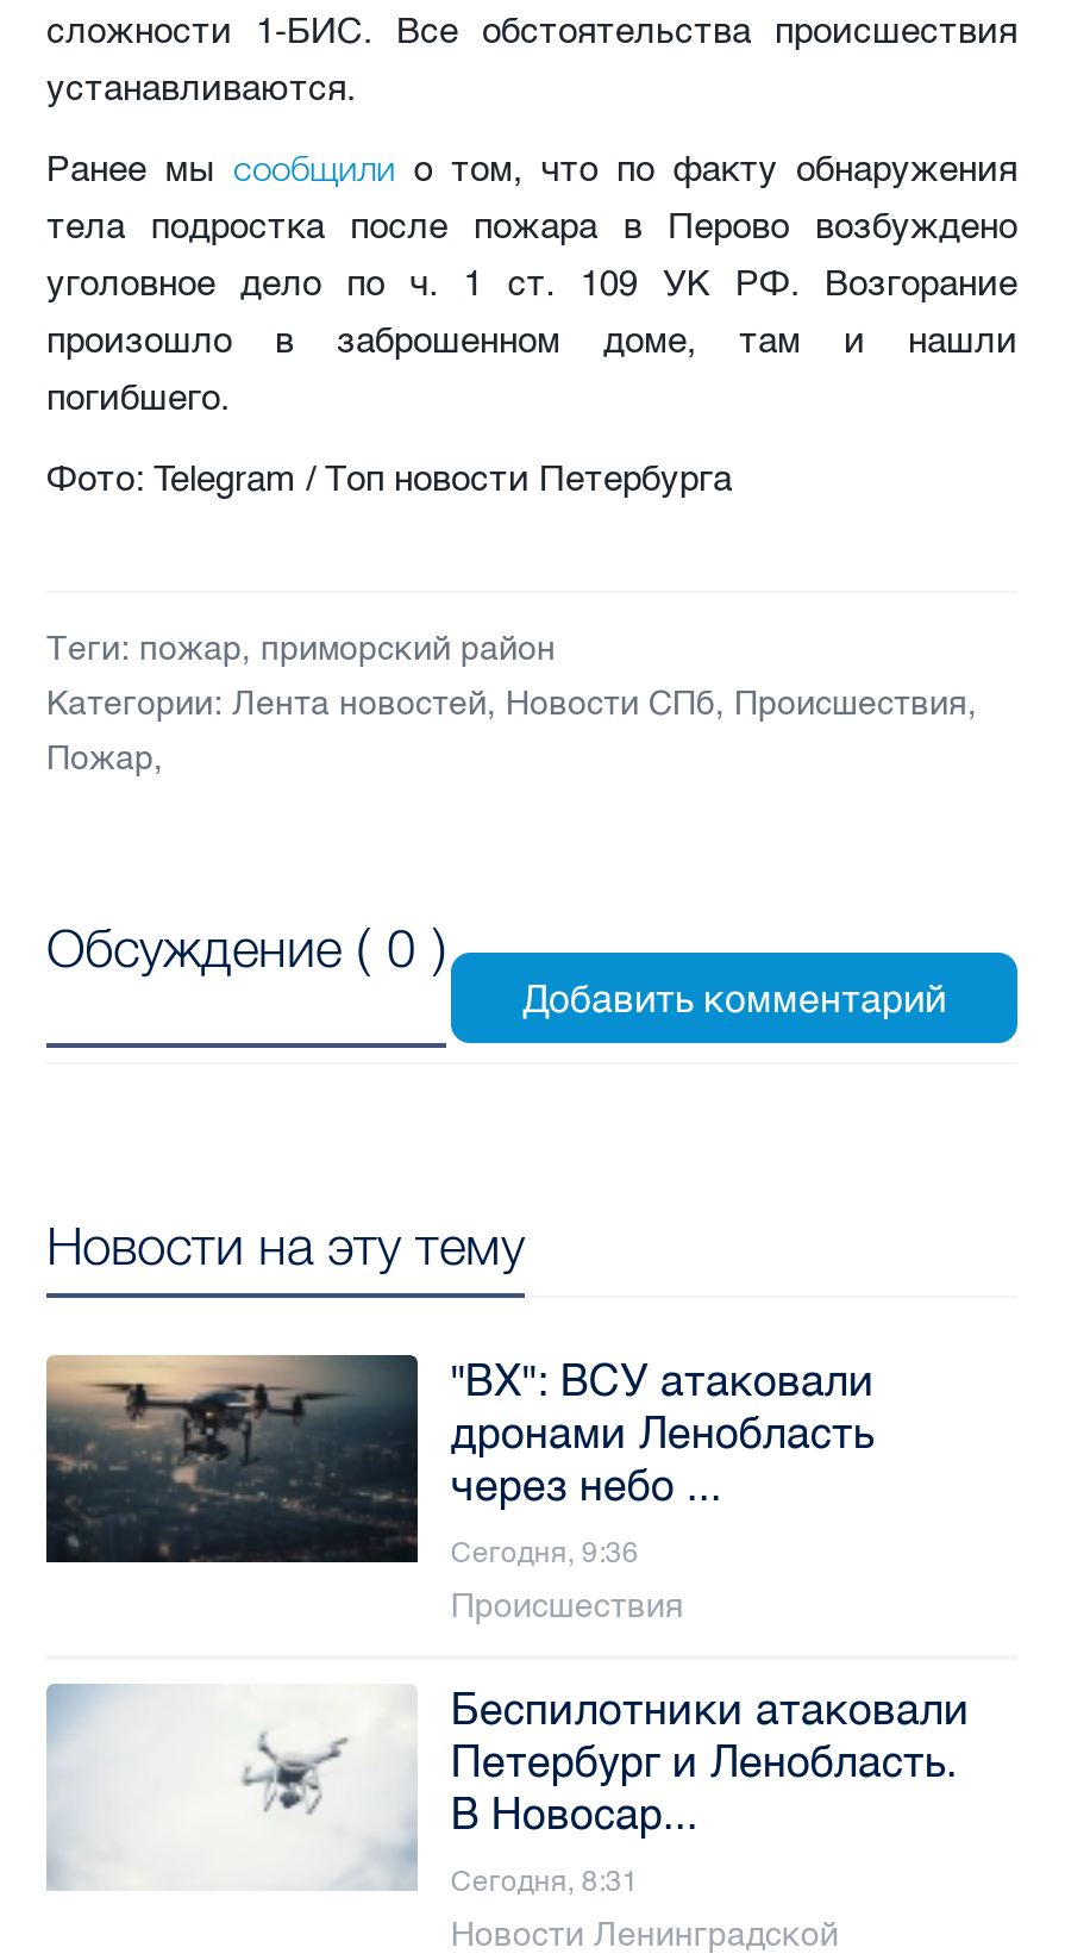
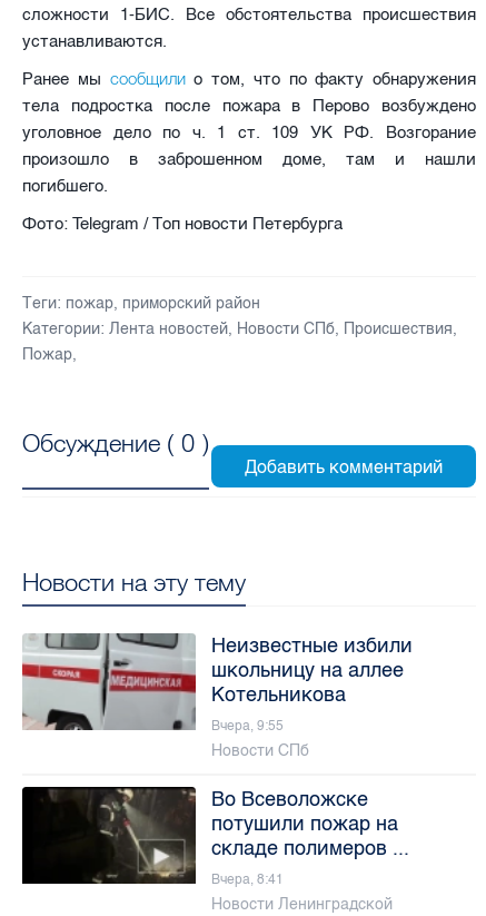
[44,1354,874,1565] [image] | "ВХ": ВСУ атаковали | дронами Ленобласть | через небо ... -> [21,633,412,730] [image] | Неизвестные избили | школьницу на аллее | Котельникова
[451,1535,684,1626] Сегодня, 9:36 | Происшествия -> [211,717,309,760] Вчера, 9:55 | Новости СПб
[46,1683,969,1891] [image] | Беспилотники атаковали | Петербург и Ленобласть. | В Новосар... -> [21,786,409,885] [image] | Во Всеволожске | потушили пожар на | складе полимеров ...
[451,1864,639,1897] Сегодня, 8:31 -> [211,871,283,887] Вчера, 8:41

